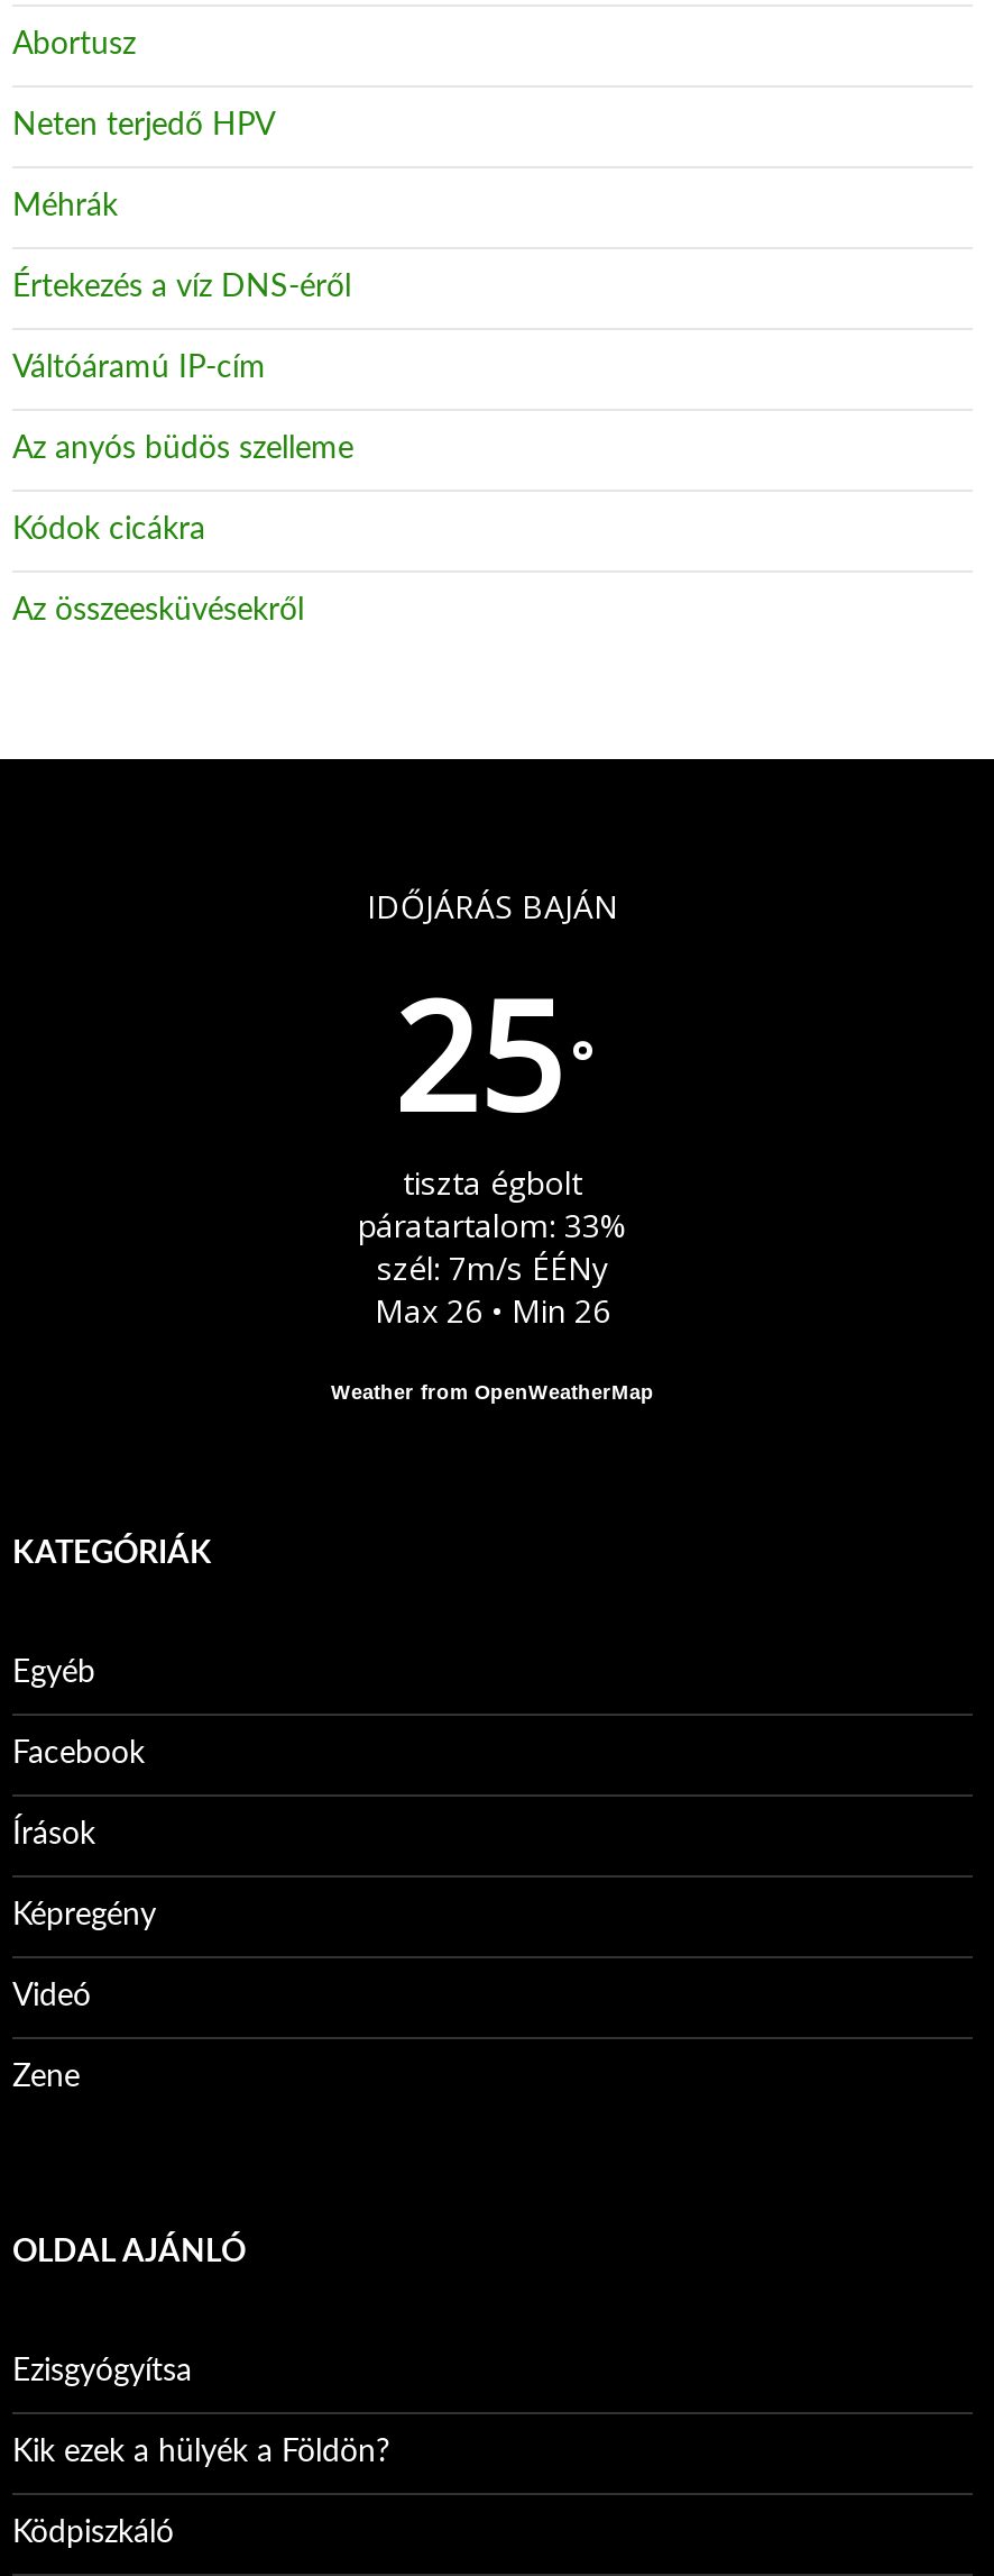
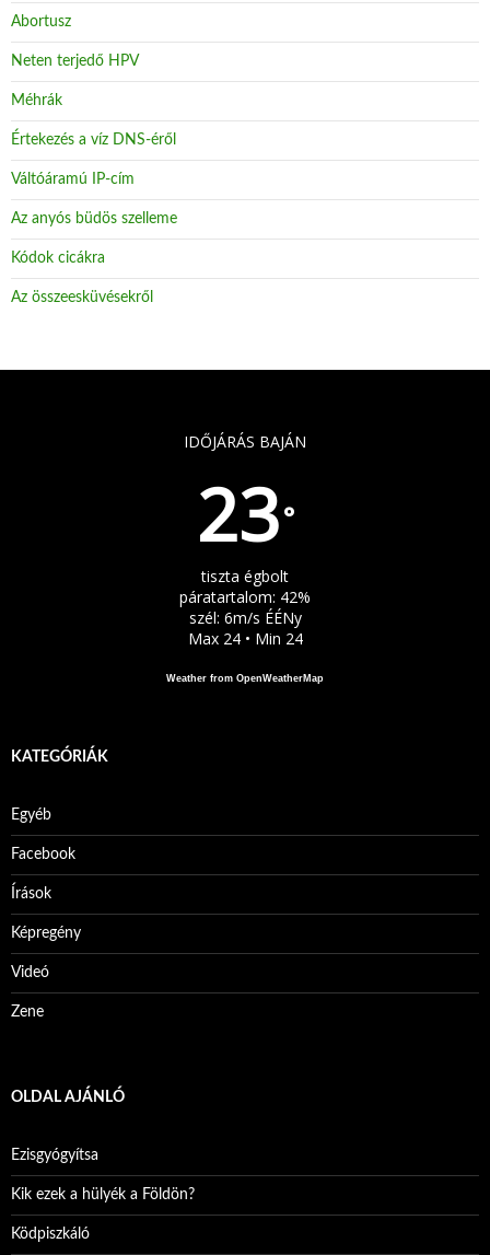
[393,952,592,1154] 25 ° -> [196,464,294,562] 23 °
[358,1203,627,1246] páratartalom: 33% -> [179,586,311,607] páratartalom: 42%
[377,1246,608,1288] szél: 7m/s ÉÉNy -> [189,607,301,628] szél: 6m/s ÉÉNy
[375,1288,610,1331] Max 26 • Min 26 -> [188,628,302,649] Max 24 • Min 24

